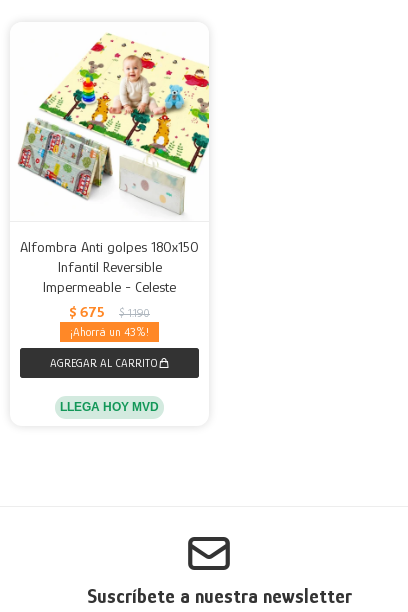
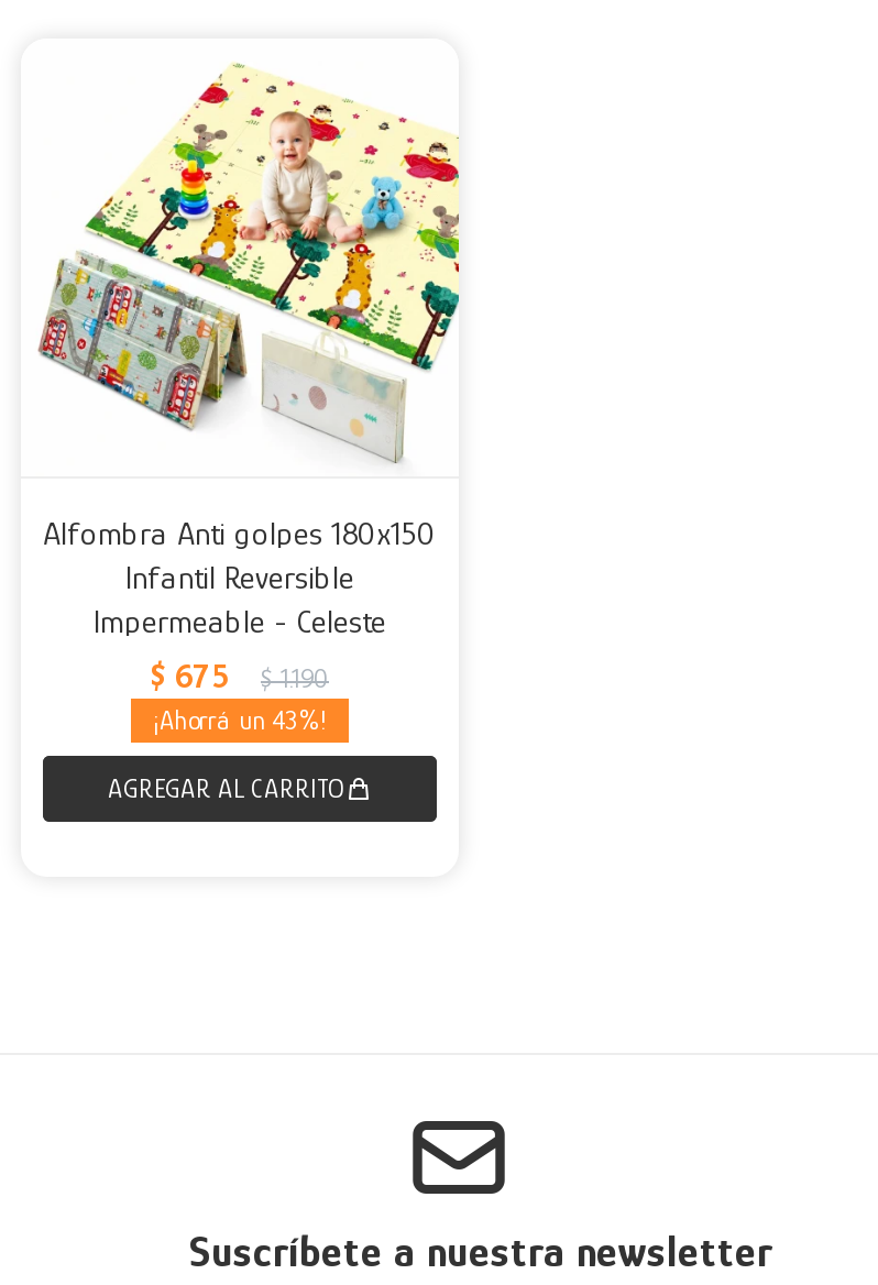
[60,400,159,414] LLEGA HOY MVD -> none

